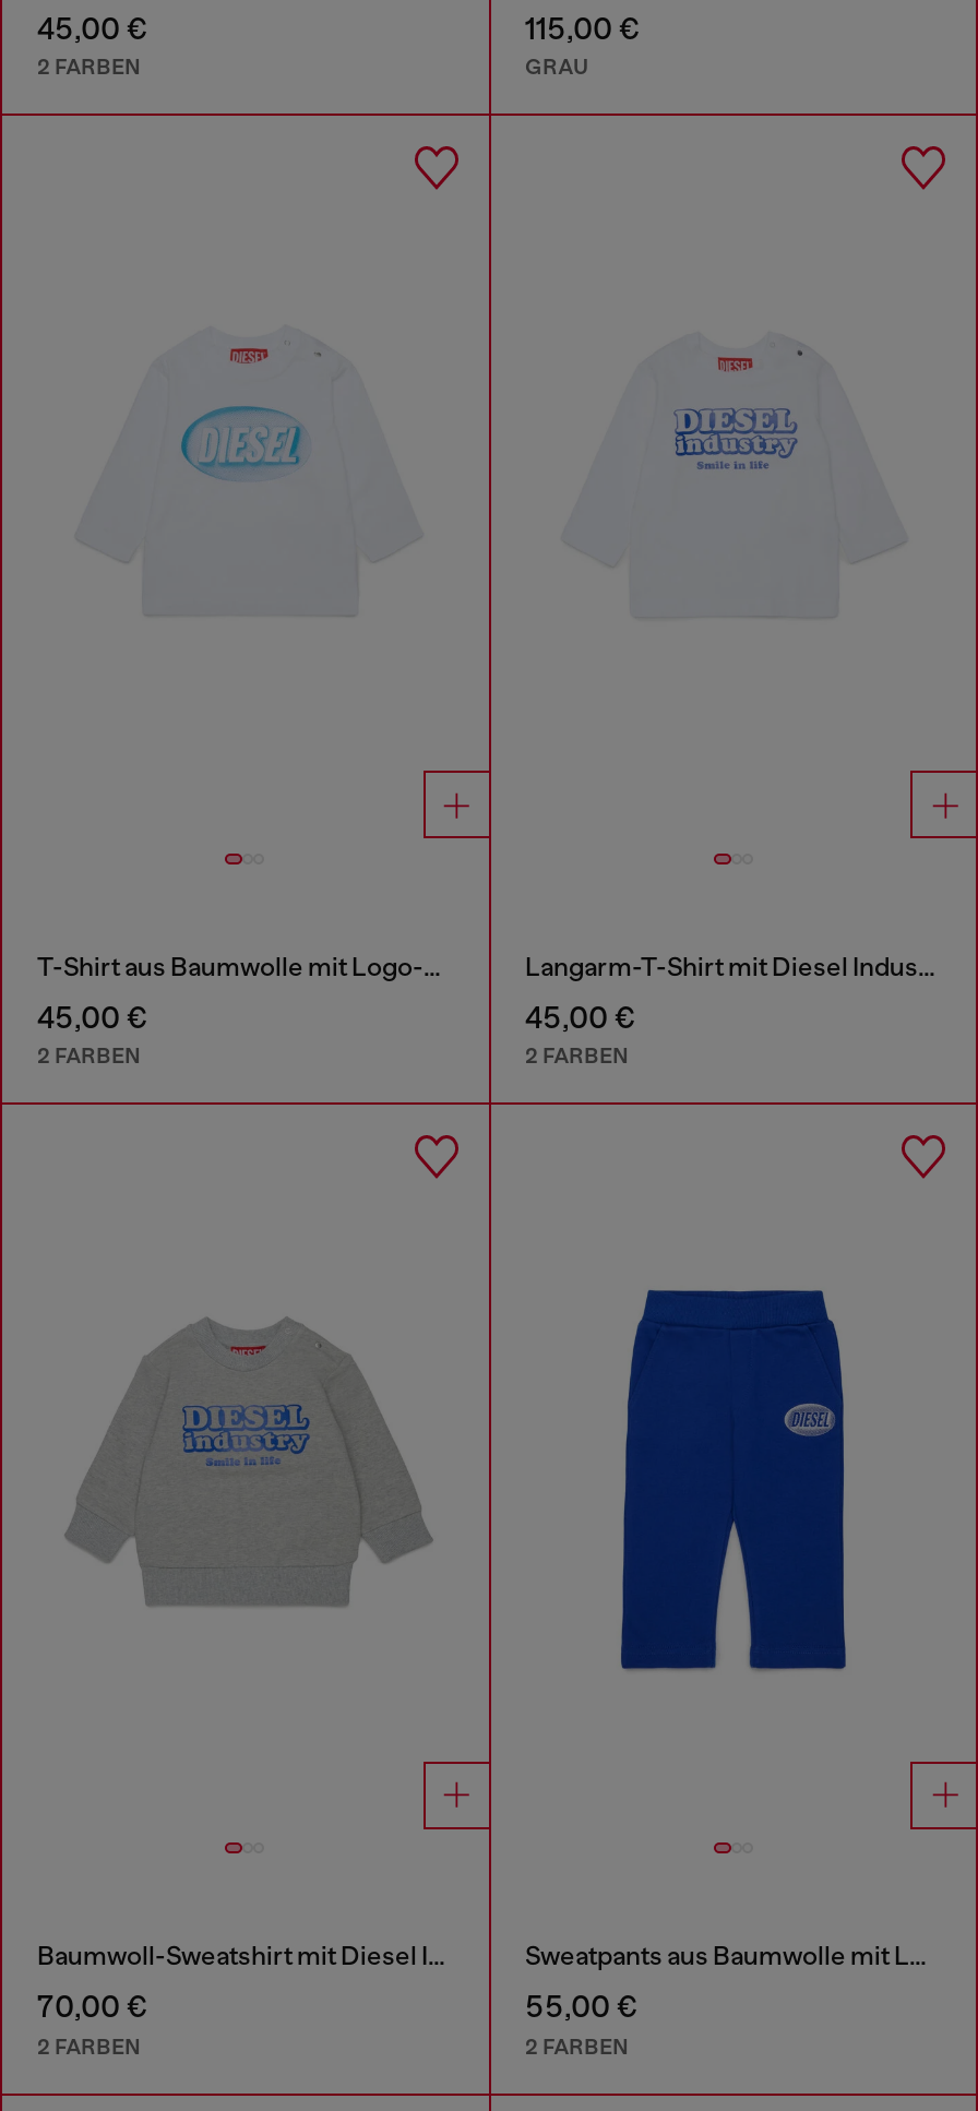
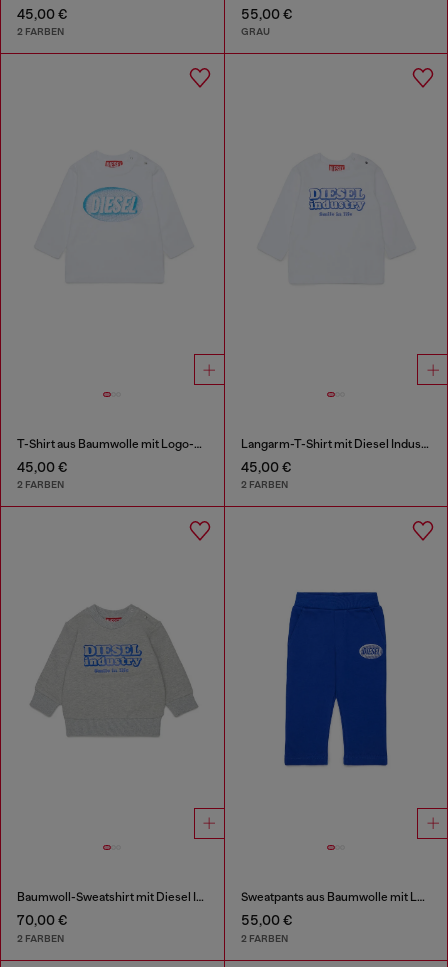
[525,10,639,45] 115,00 € -> [240,6,291,22] 55,00 €

